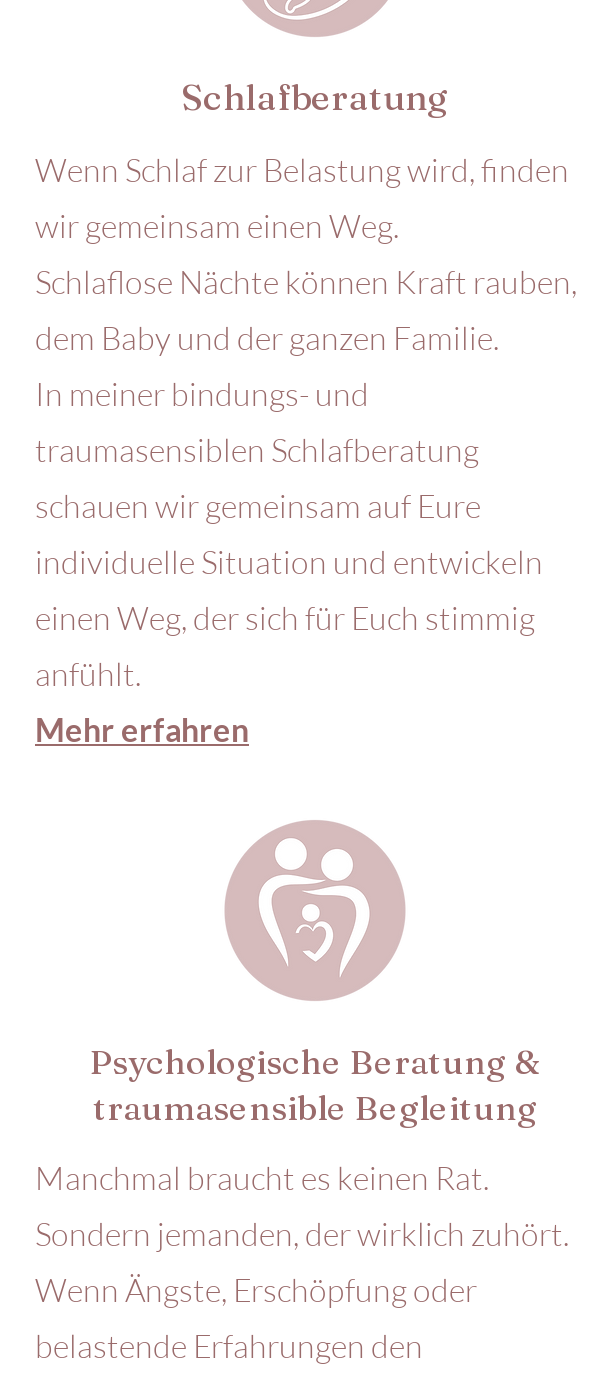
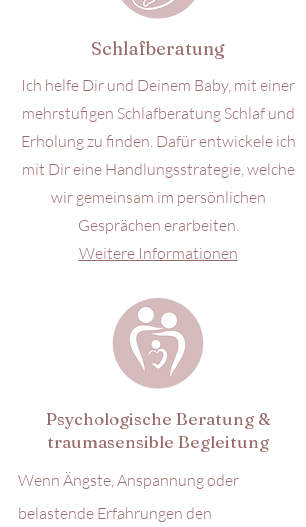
[35,150,577,748] Wenn Schlaf zur Belastung wird, finden | wir gemeinsam einen Weg. | Schlaflose Nächte können Kraft rauben, | dem Baby und der ganzen Familie. | In meiner bindungs- und | traumasensiblen Schlafberatung | schauen wir gemeinsam auf Eure | individuelle Situation und entwickeln | einen Weg, der sich für Euch stimmig | anfühlt. | Mehr erfahren -> [20,75,295,263] Ich helfe Dir und Deinem Baby, mit einer | mehrstufigen Schlafberatung Schlaf und | Erholung zu finden. Dafür entwickele ich | mit Dir eine Handlungsstrategie, welche | wir gemeinsam im persönlichen | Gesprächen erarbeiten. | Weitere Informationen
[35,1158,569,1310] Manchmal braucht es keinen Rat. | Sondern jemanden, der wirklich zuhört. | Wenn Ängste, Erschöpfung oder -> [18,470,239,490] Wenn Ängste, Anspannung oder

